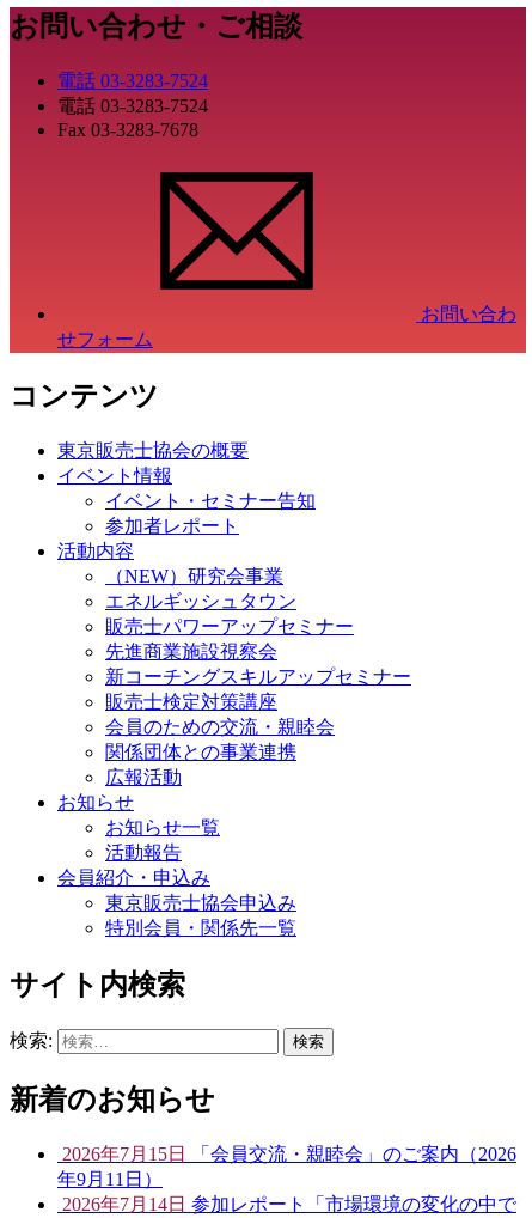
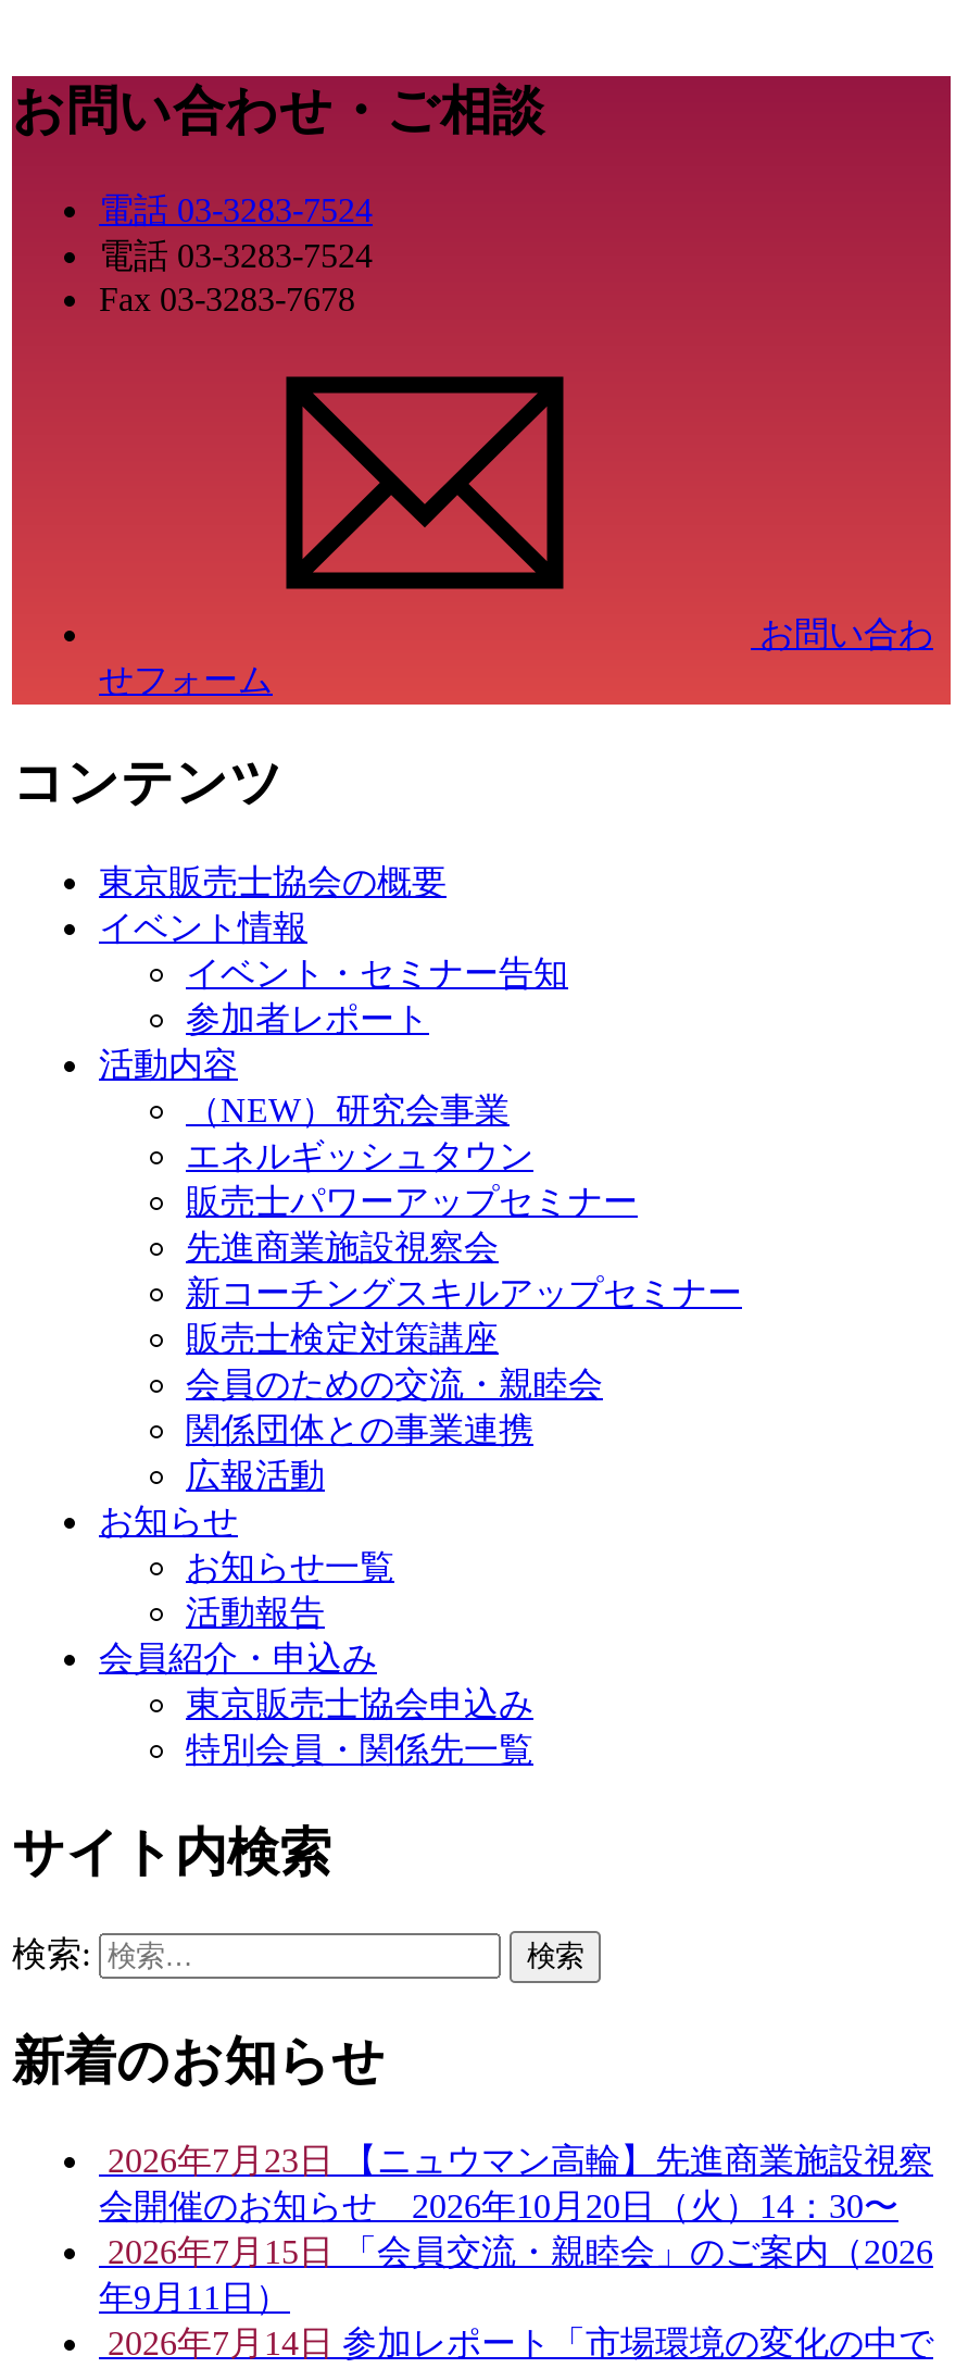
none -> [99,2141,933,2224] 2026年7月23日【ニュウマン高輪】先進商業施設視察 | 会開催のお知らせ 2026年10月20日（火）14：30〜

